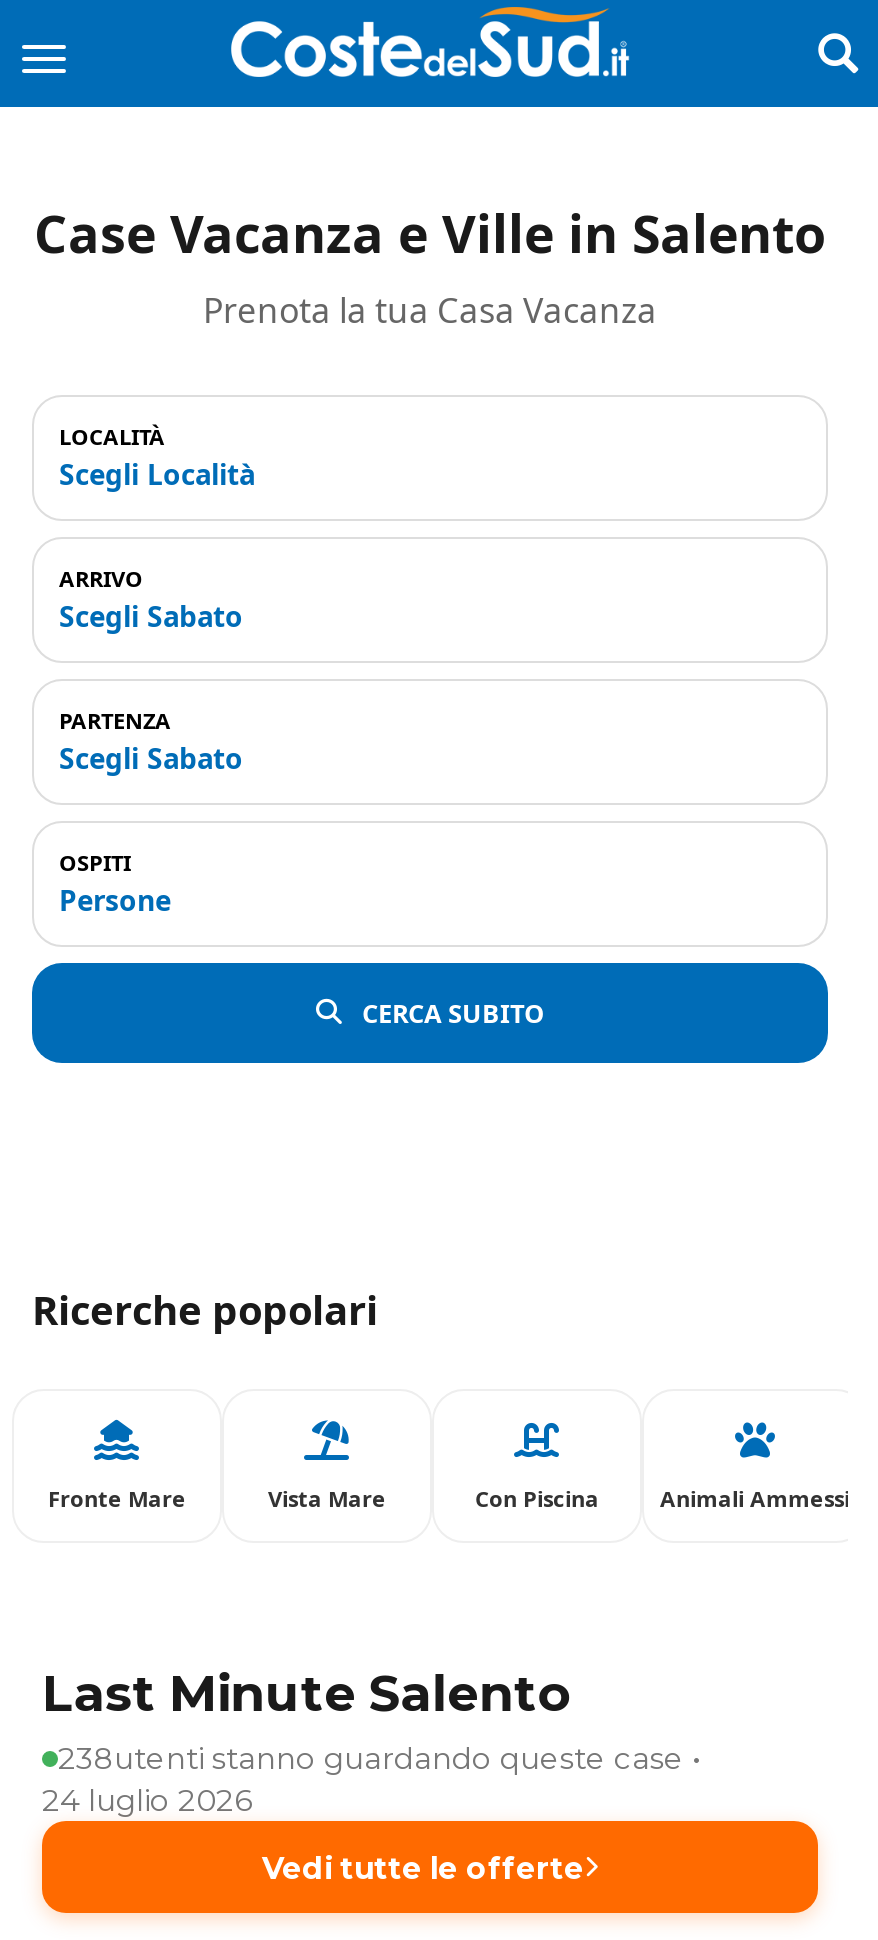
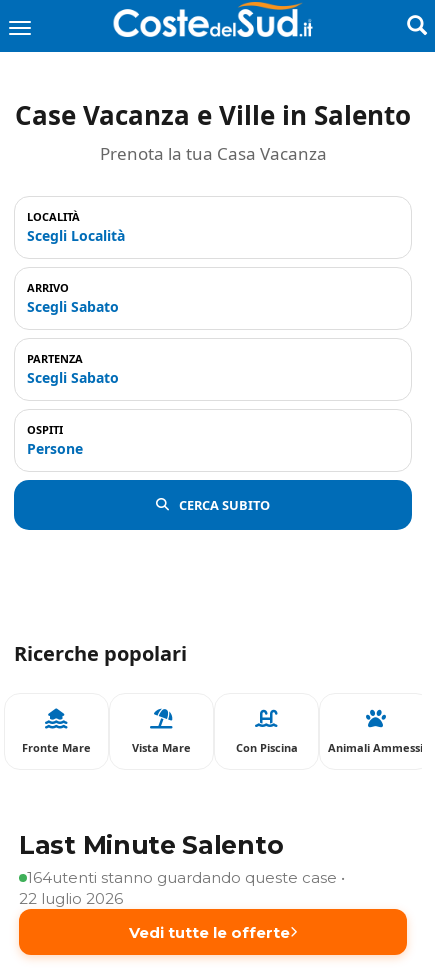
[58,1739,700,1777] 238utenti stanno guardando queste case • -> [27,868,345,887] 164utenti stanno guardando queste case •
[42,1781,252,1819] 24 luglio 2026 -> [19,889,123,908] 22 luglio 2026

